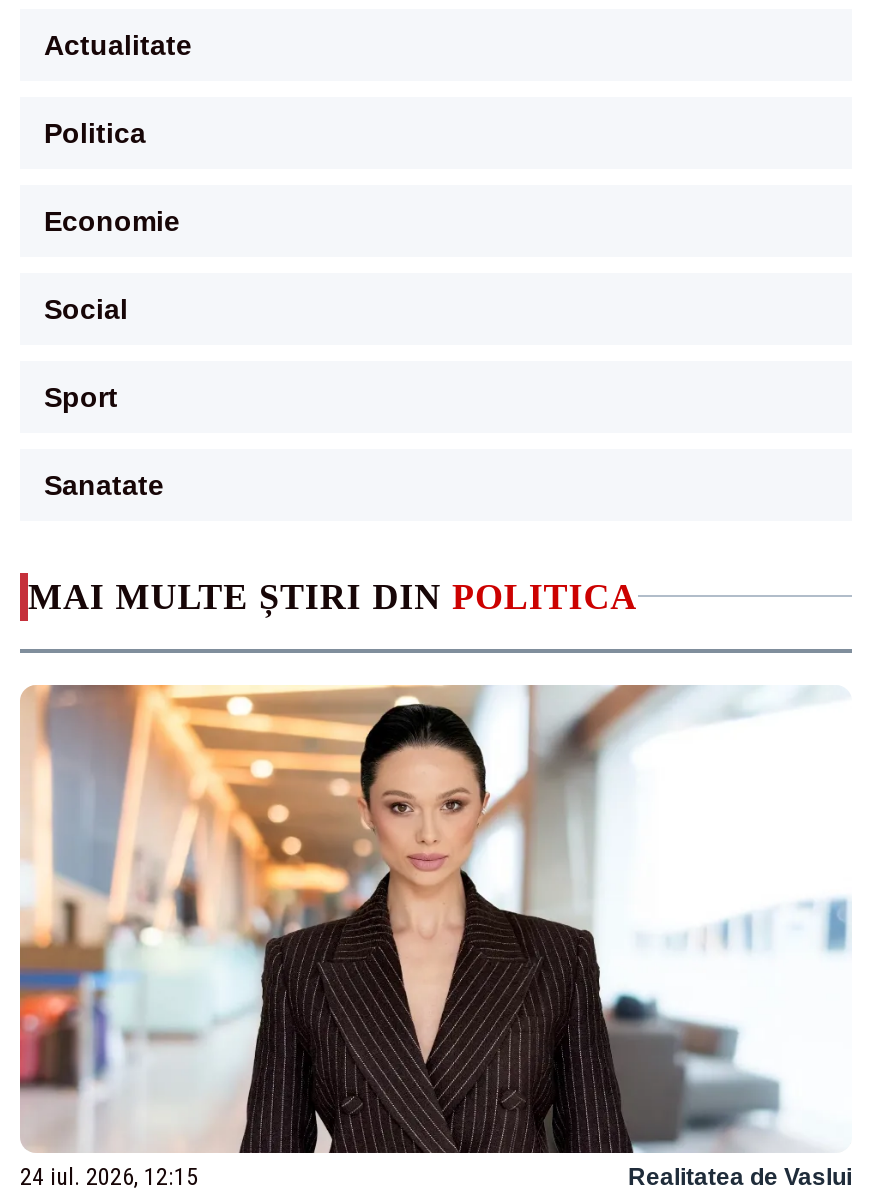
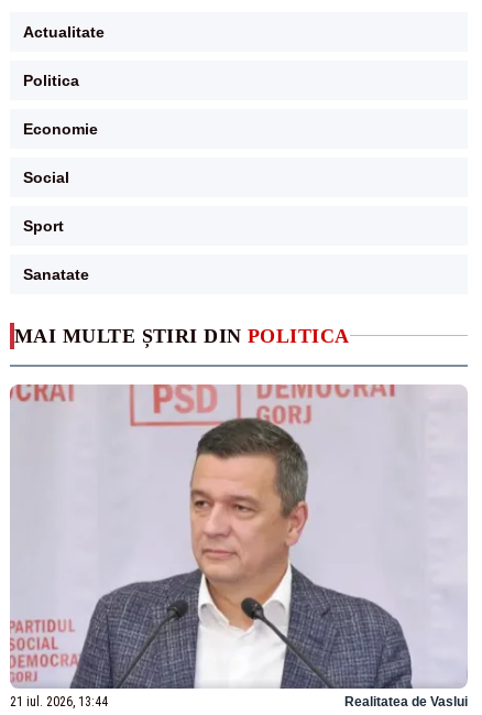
[20,684,850,1191] [image] | 24 iul. 2026, 12:15 -> [10,383,468,710] [image] | 21 iul. 2026, 13:44

